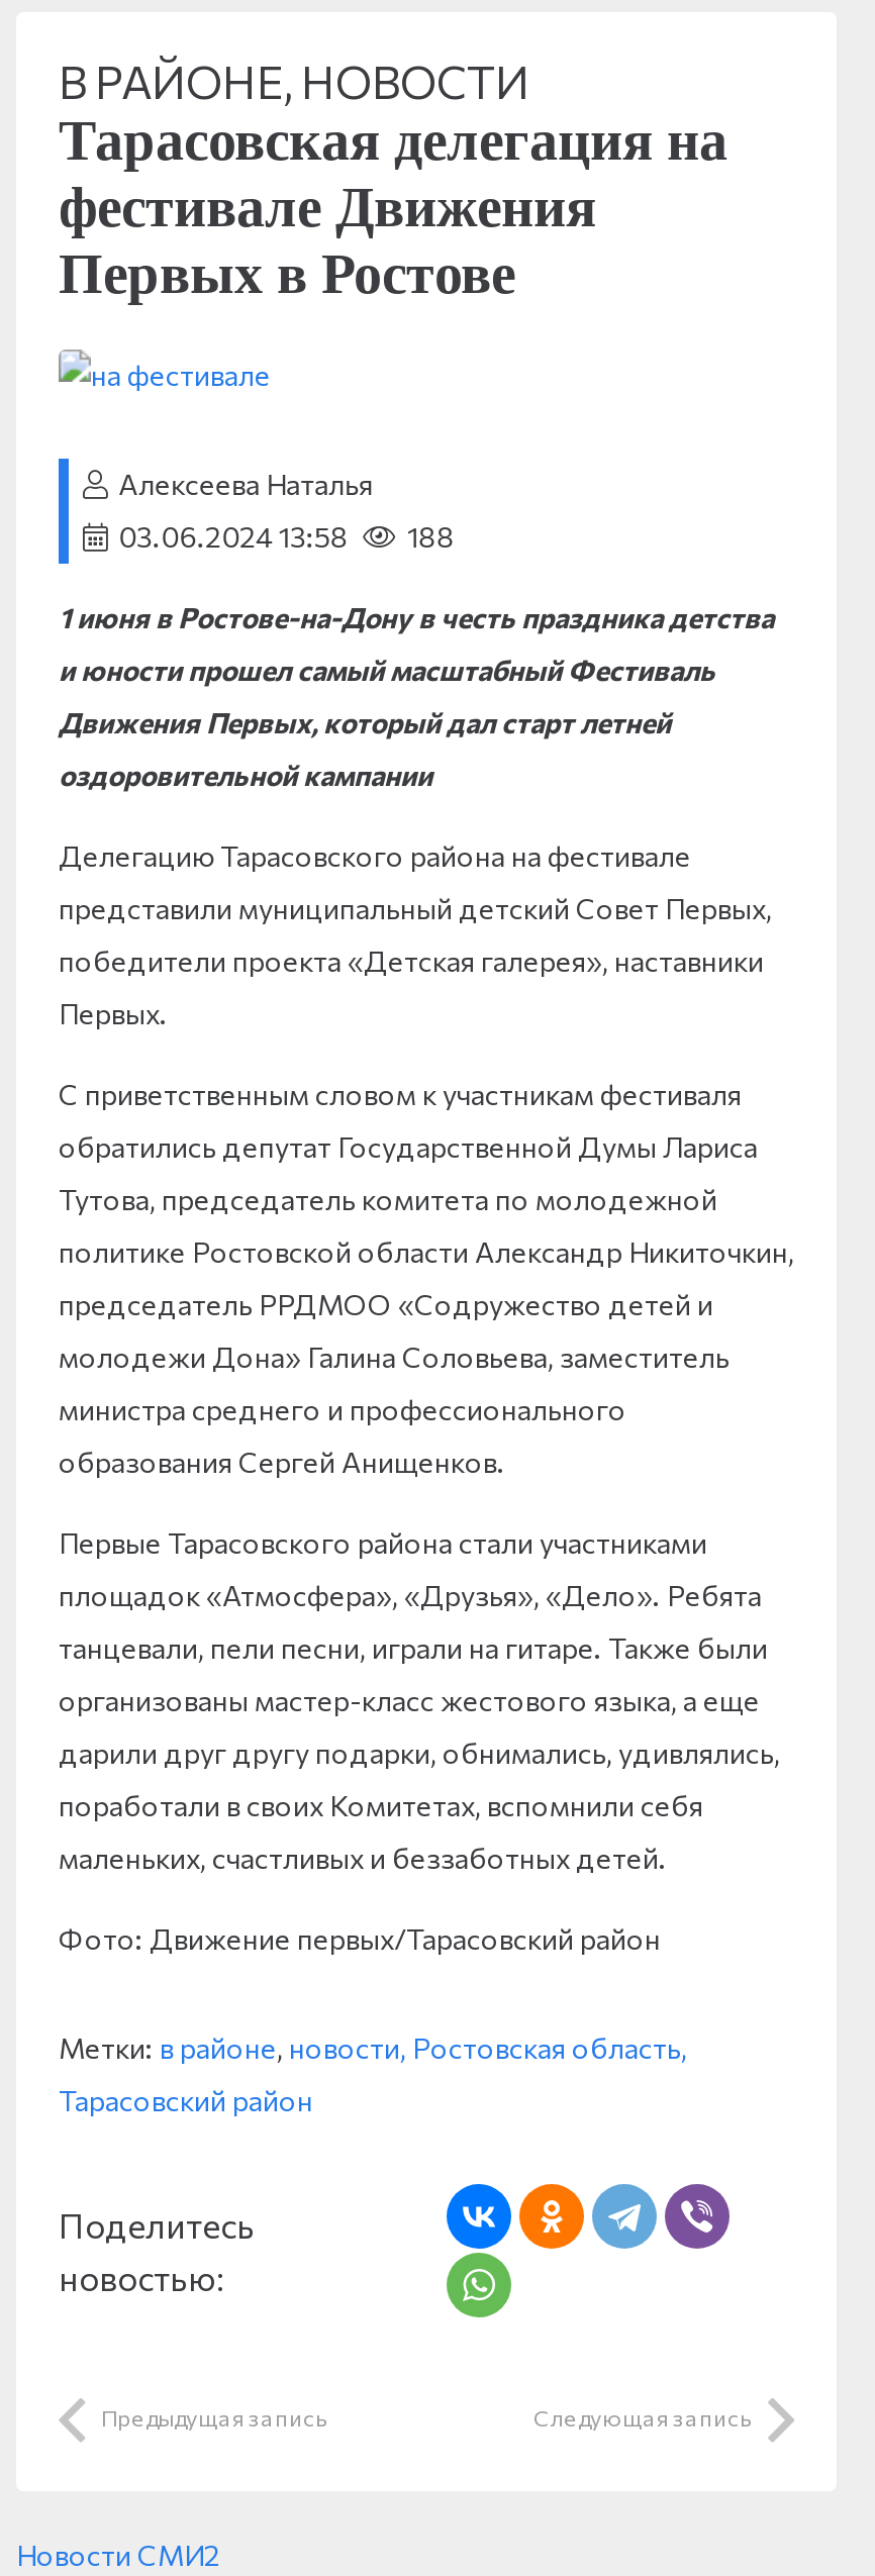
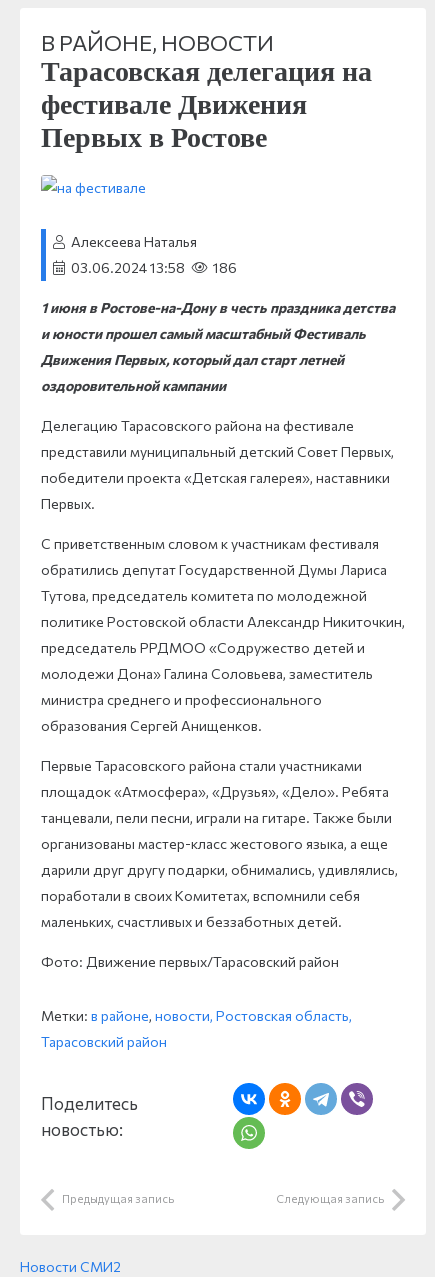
[118,519,455,554] 03.06.2024 13:58 188 -> [71,259,237,276] 03.06.2024 13:58 186

